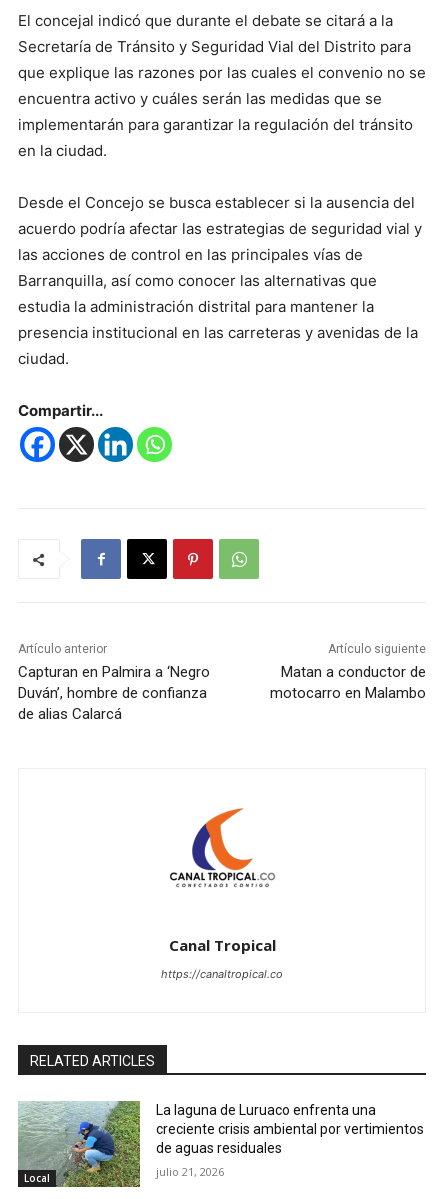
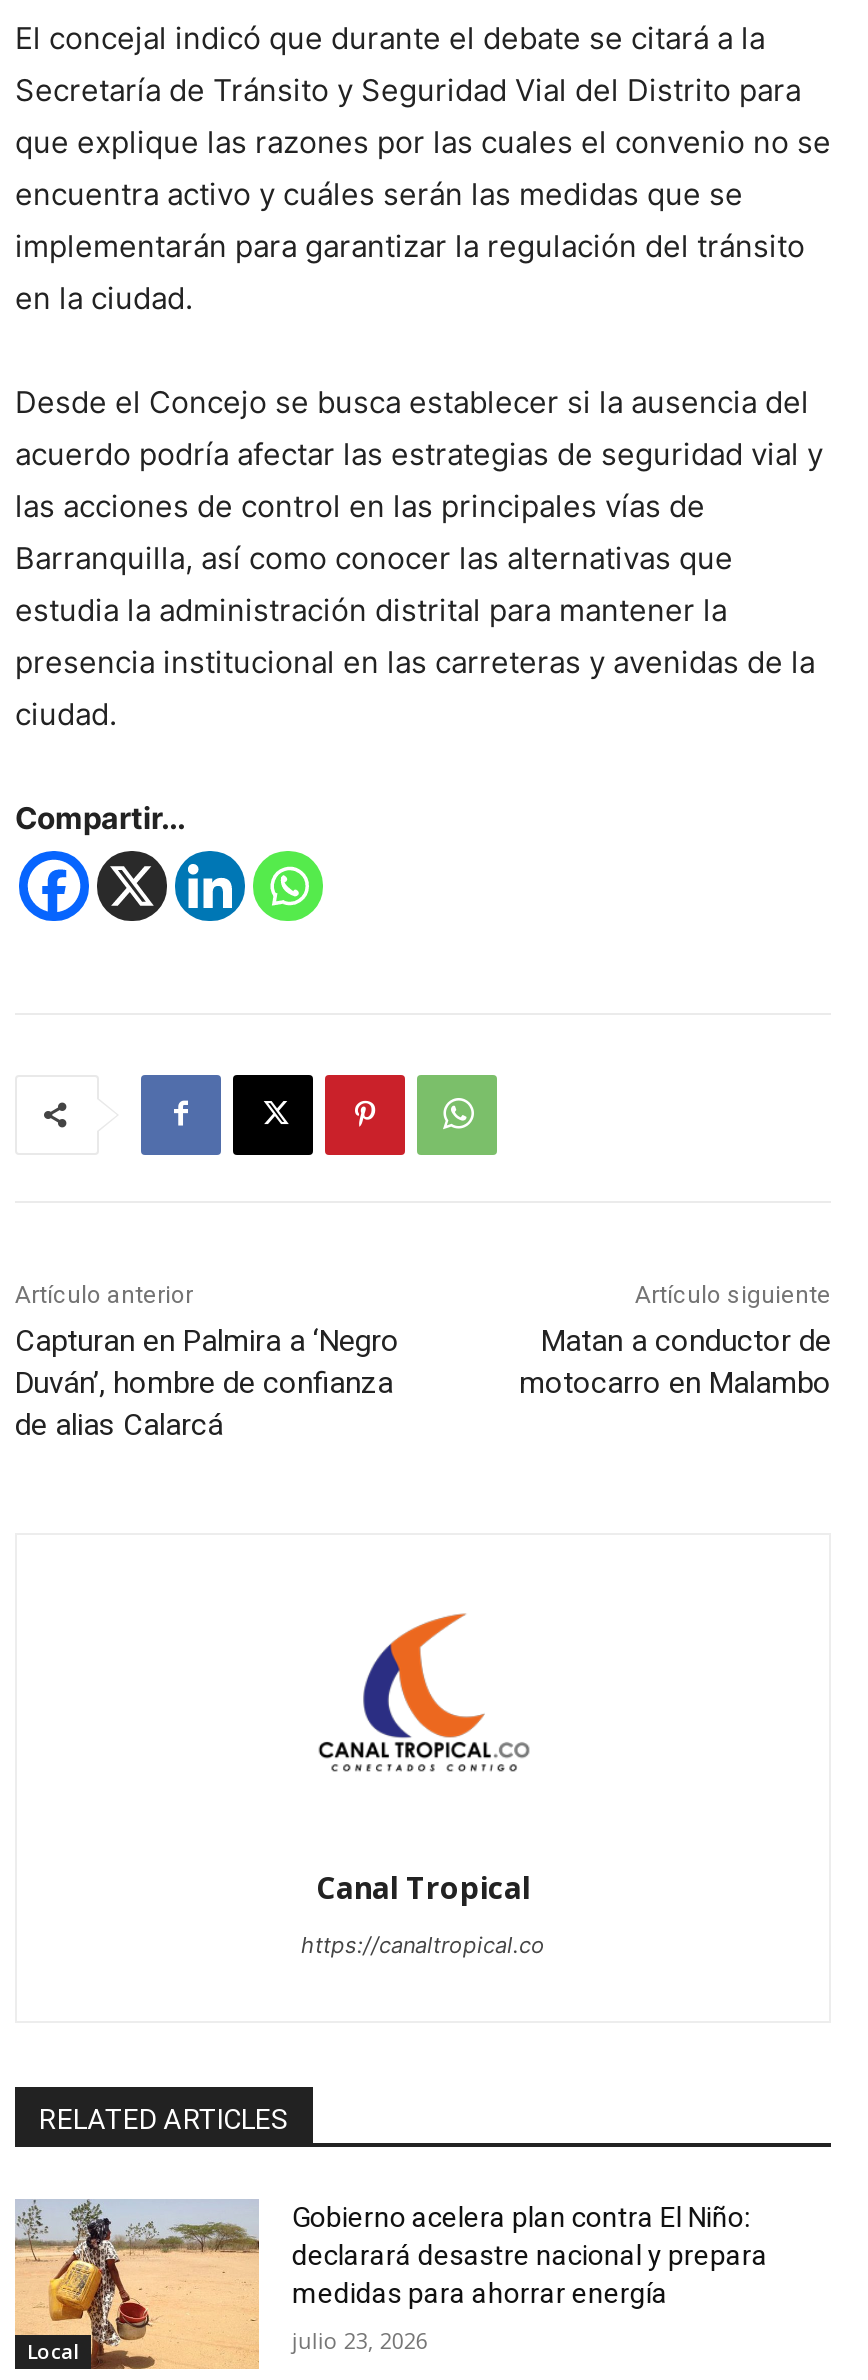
[17,1100,424,1188] [image] | La laguna de Luruaco enfrenta una | creciente crisis ambiental por vertimientos | de aguas residuales -> [13,2198,768,2370] [image] | Gobierno acelera plan contra El Niño: | declarará desastre nacional y prepara | medidas para ahorrar energía
[156,1164,224,1179] julio 21, 2026 -> [292,2325,428,2355] julio 23, 2026

